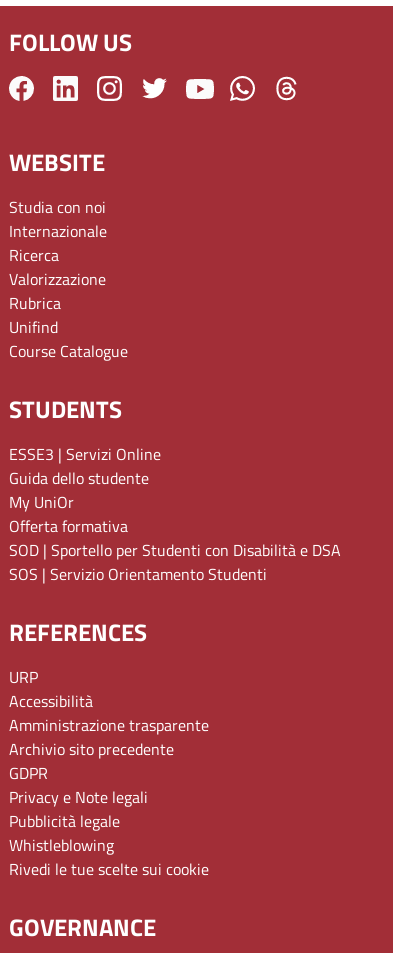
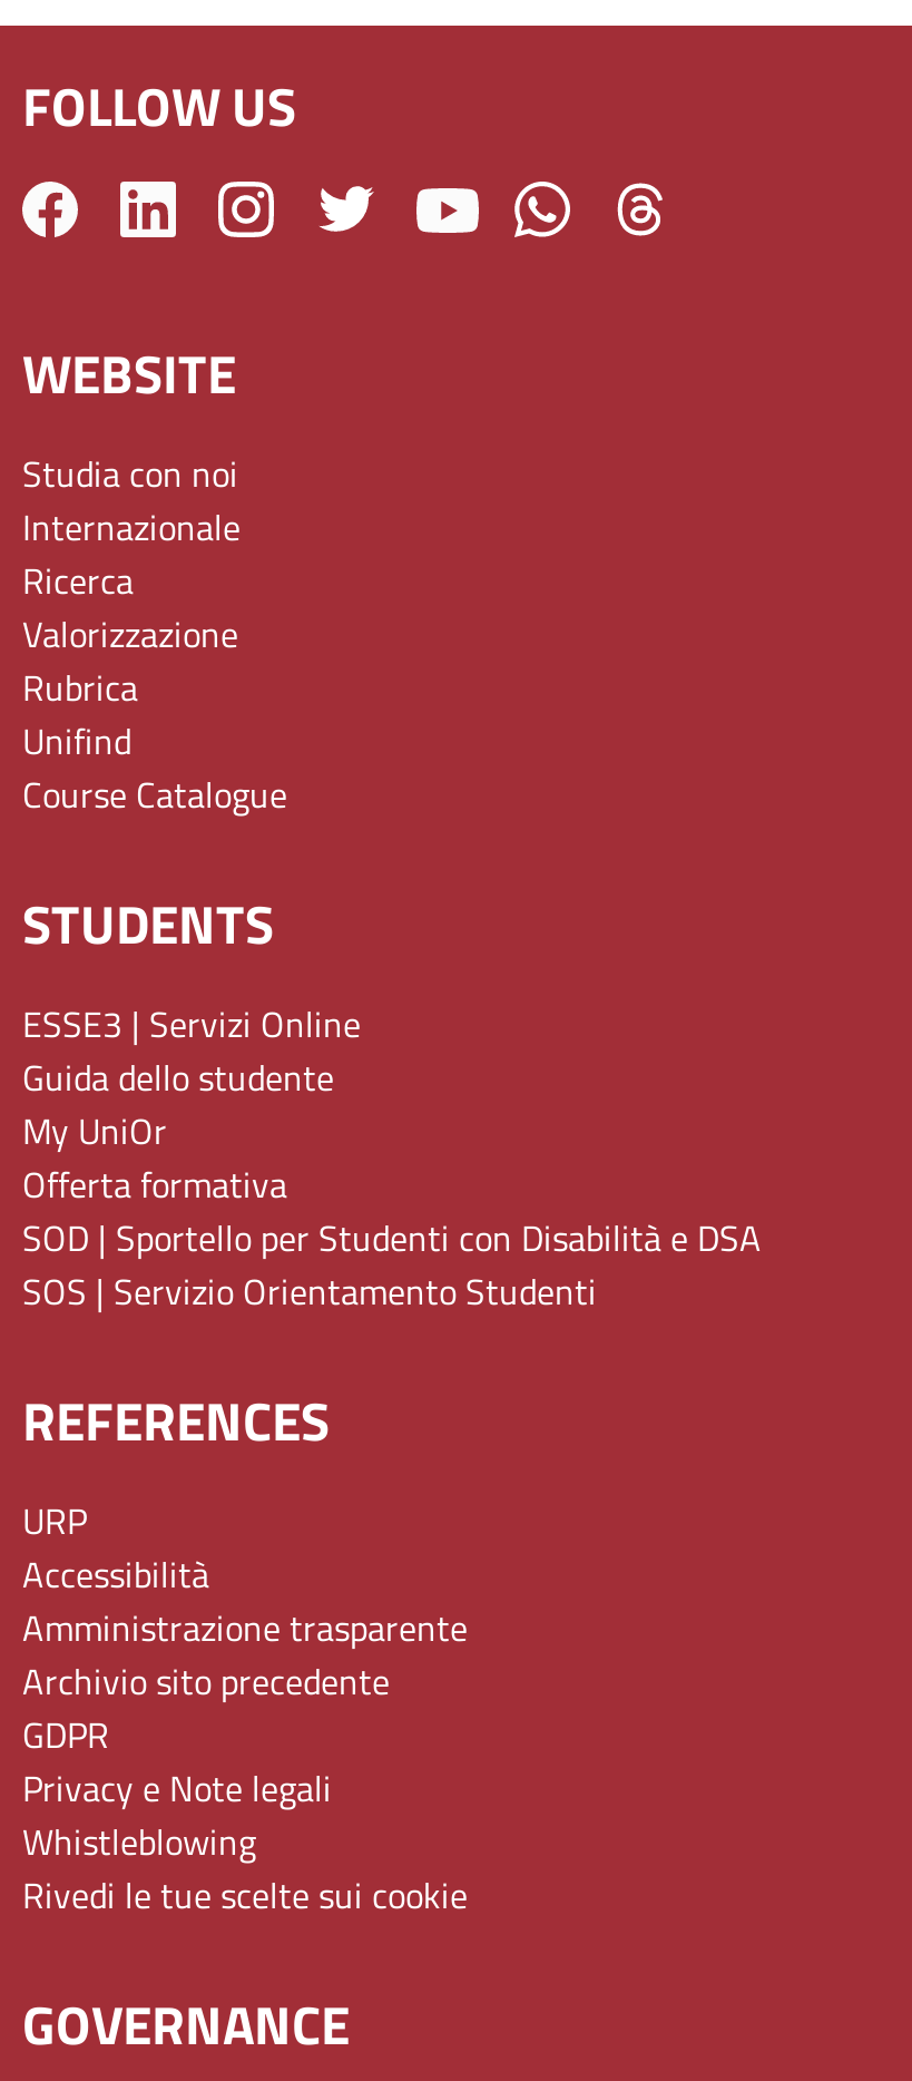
[9,809,120,833] Pubblicità legale -> none

